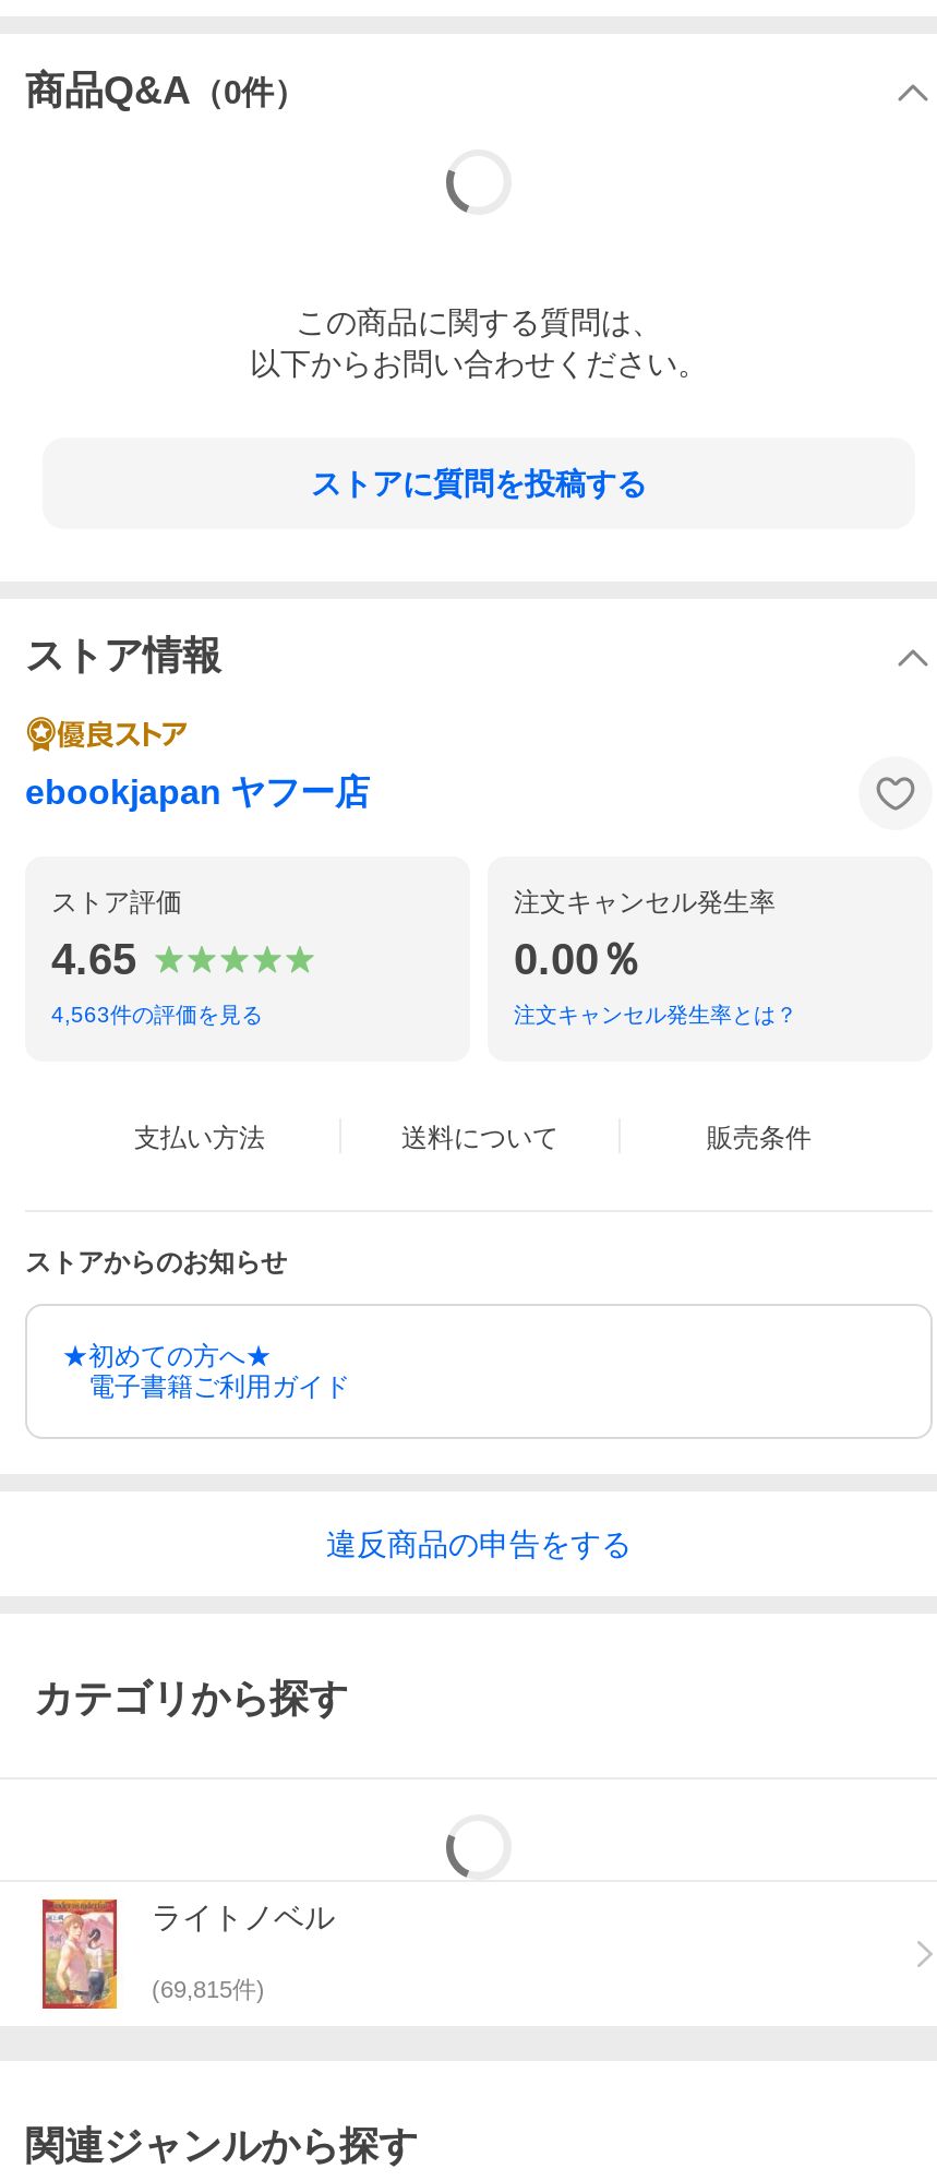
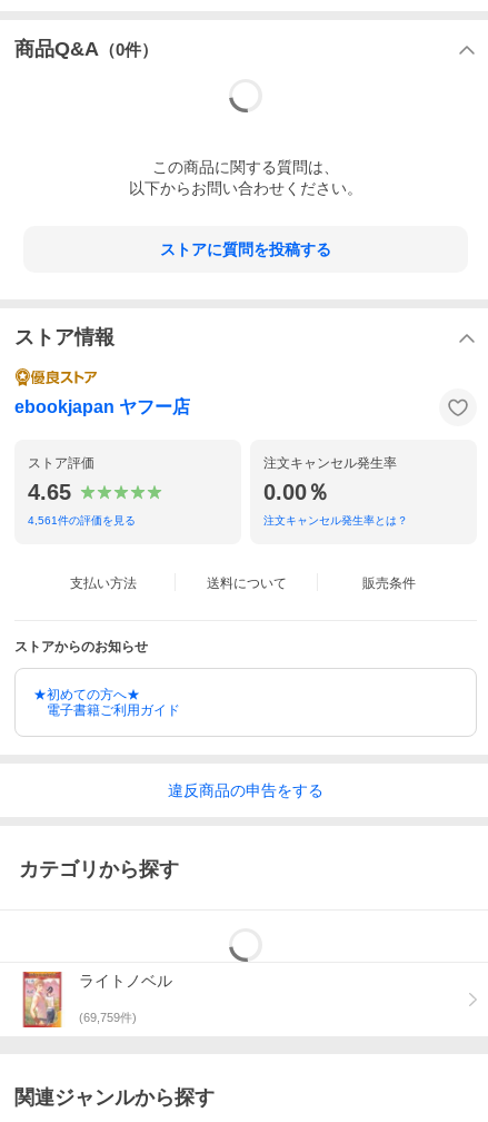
[51,1003,263,1027] 4,563件の評価を見る -> [28,514,136,526] 4,561件の評価を見る
[152,1976,265,2003] (69,815件) -> [79,1011,137,1024] (69,759件)

